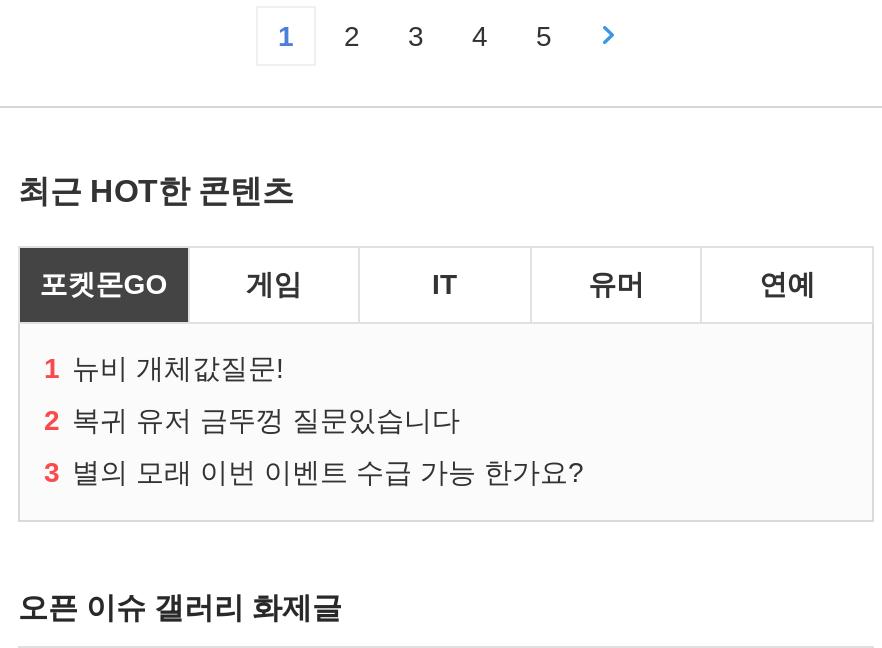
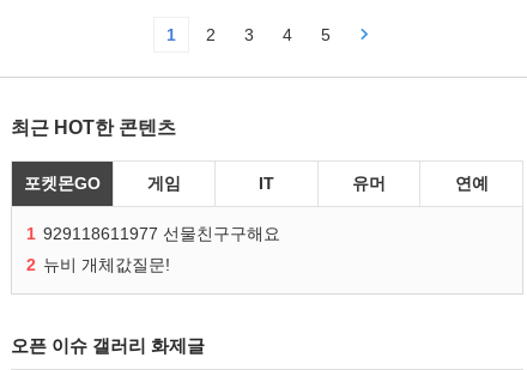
[44,352,584,488] 1 뉴비 개체값질문! | 2 복귀 유저 금뚜껑 질문있습니다 | 3 별의 모래 이번 이벤트 수급 가능 한가요? -> [26,224,280,274] 1 929118611977 선물친구구해요 | 2 뉴비 개체값질문!

